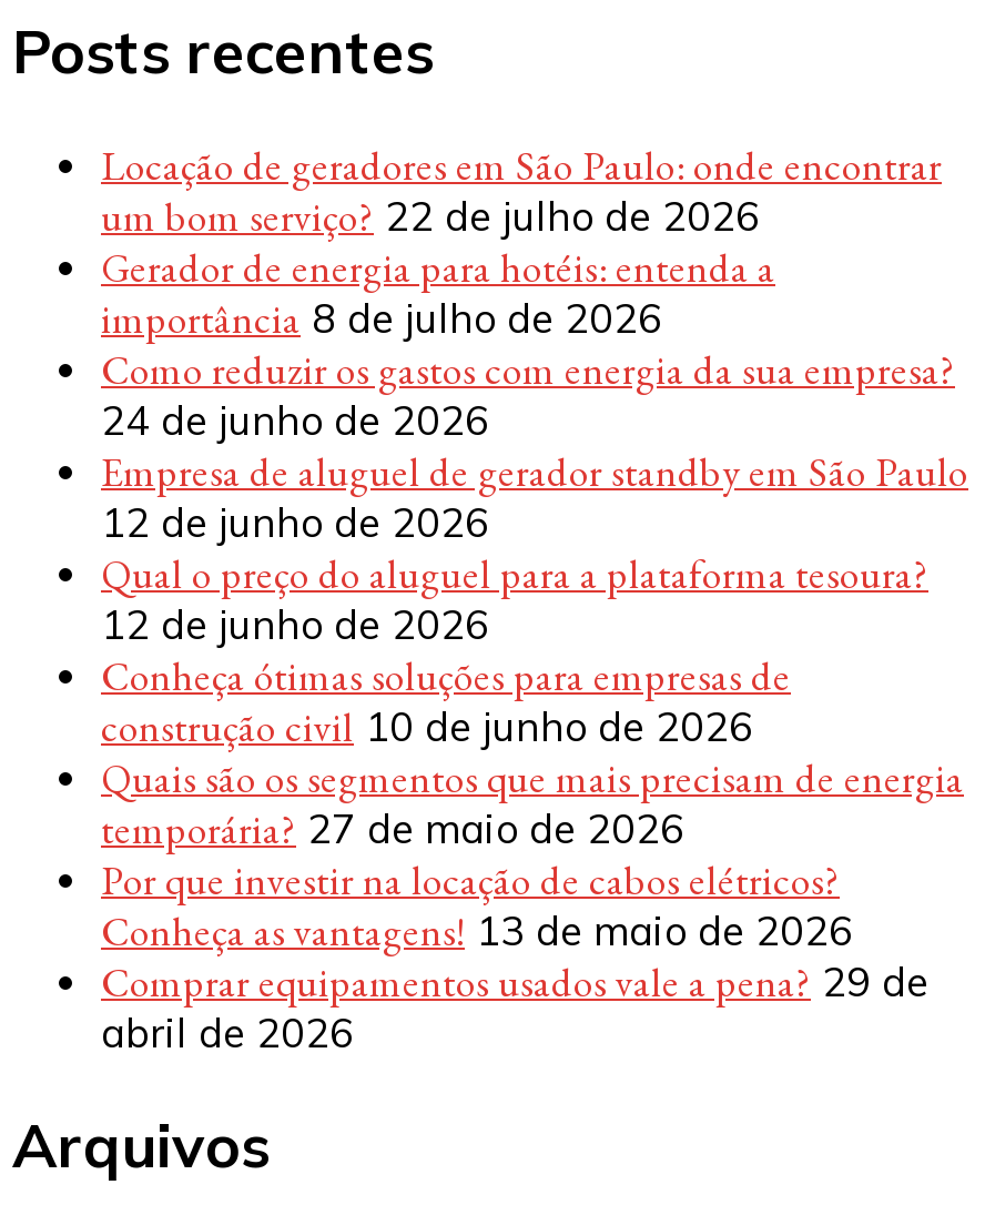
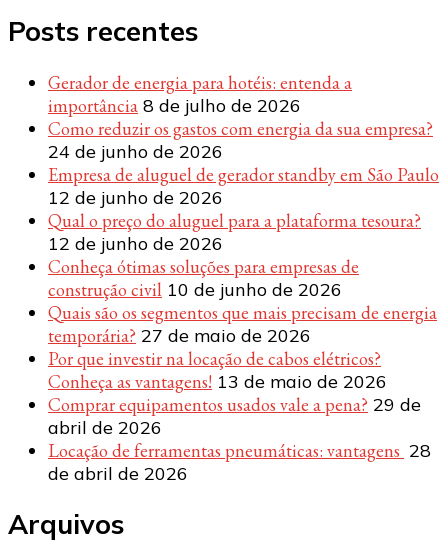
[101,139,942,241] Locação de geradores em São Paulo: onde encontrar | um bom serviço? 22 de julho de 2026 -> none
moved [101,241,968,1058] -> [48,71,439,439]: Gerador de energia para hotéis: entenda a | importância 8 de julho de 2026 | Como reduzir os gastos com energia da sua empresa? | ... | Comprar equipamentos usados vale a pena? 29 de | abril de 2026
none -> [48,439,431,485] Locação de ferramentas pneumáticas: vantagens 28 | de abril de 2026

